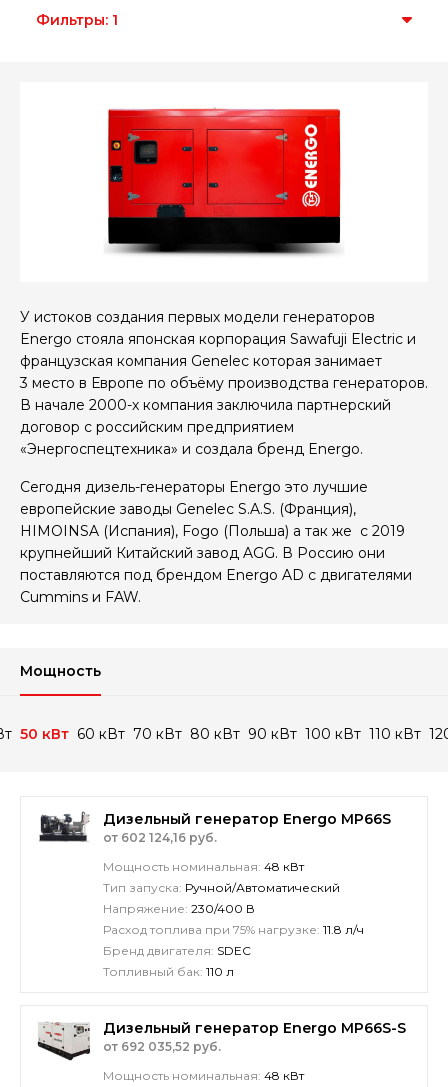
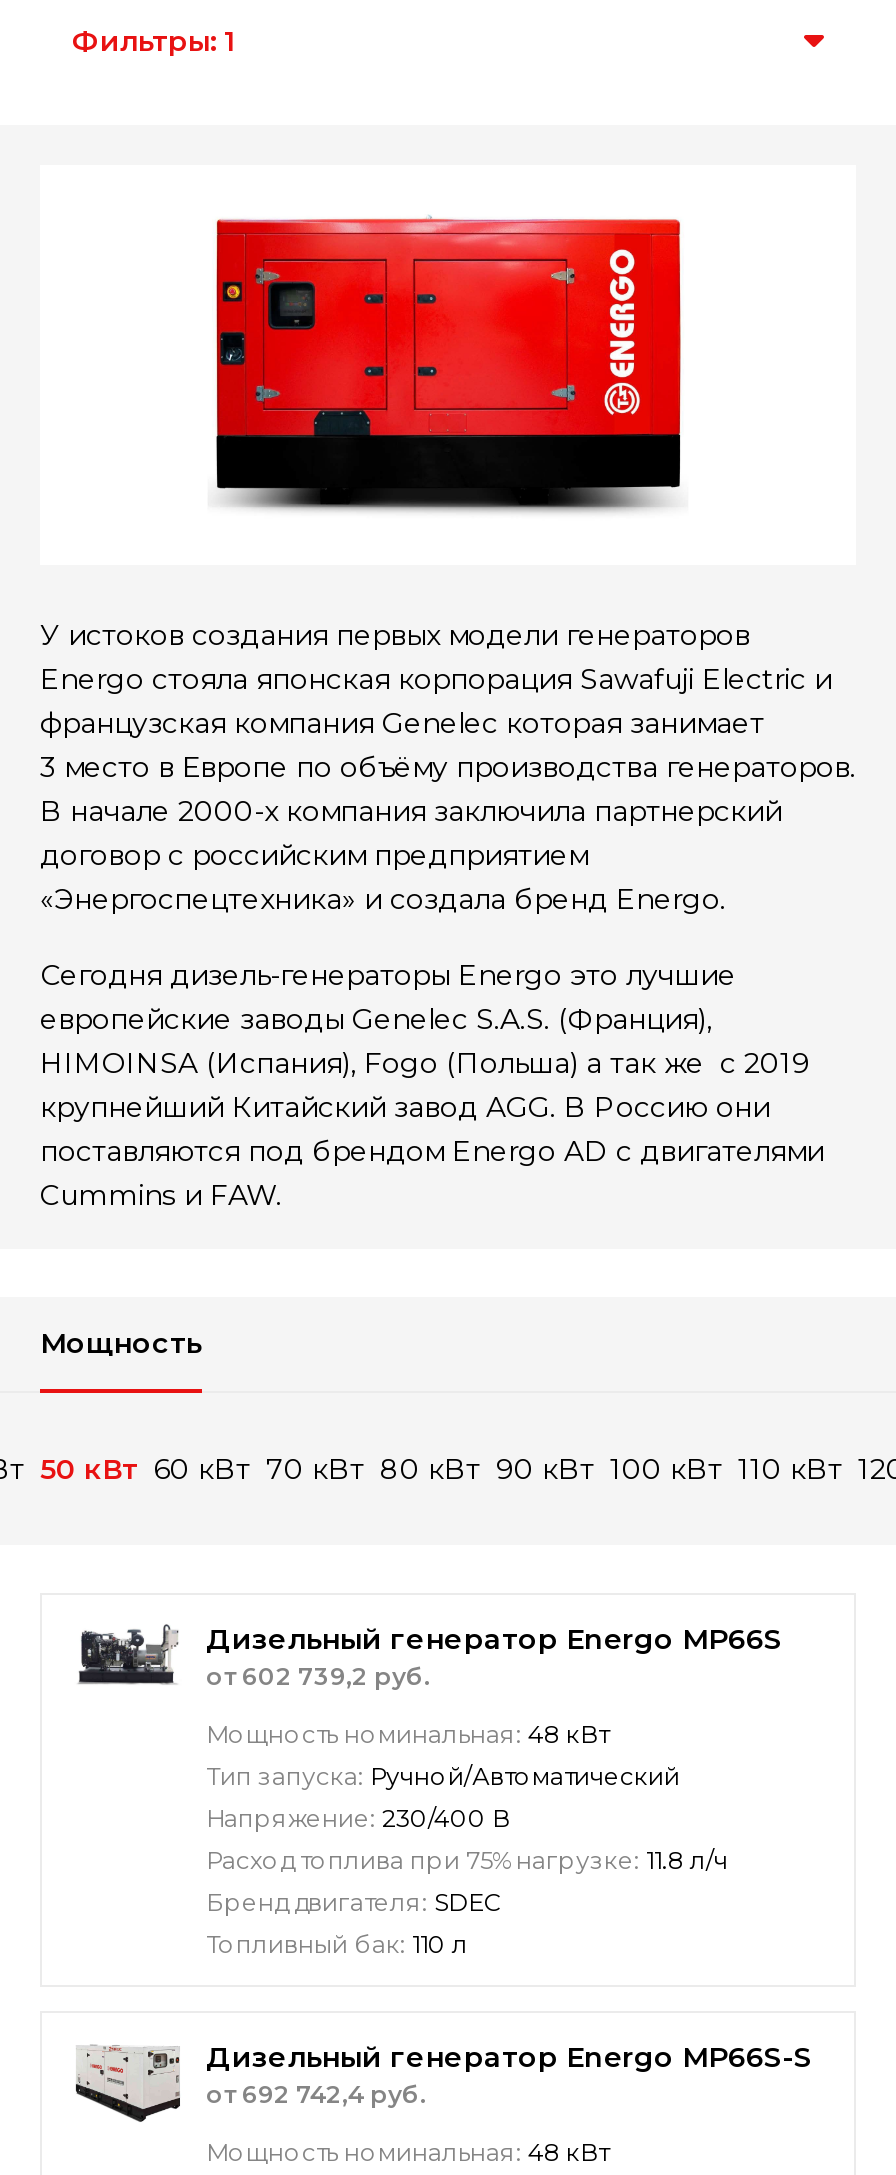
[103,830,217,845] от 602 124,16 руб. -> [206,1661,430,1691] от 602 739,2 руб.
[103,1039,221,1054] от 692 035,52 руб. -> [206,2079,426,2109] от 692 742,4 руб.

